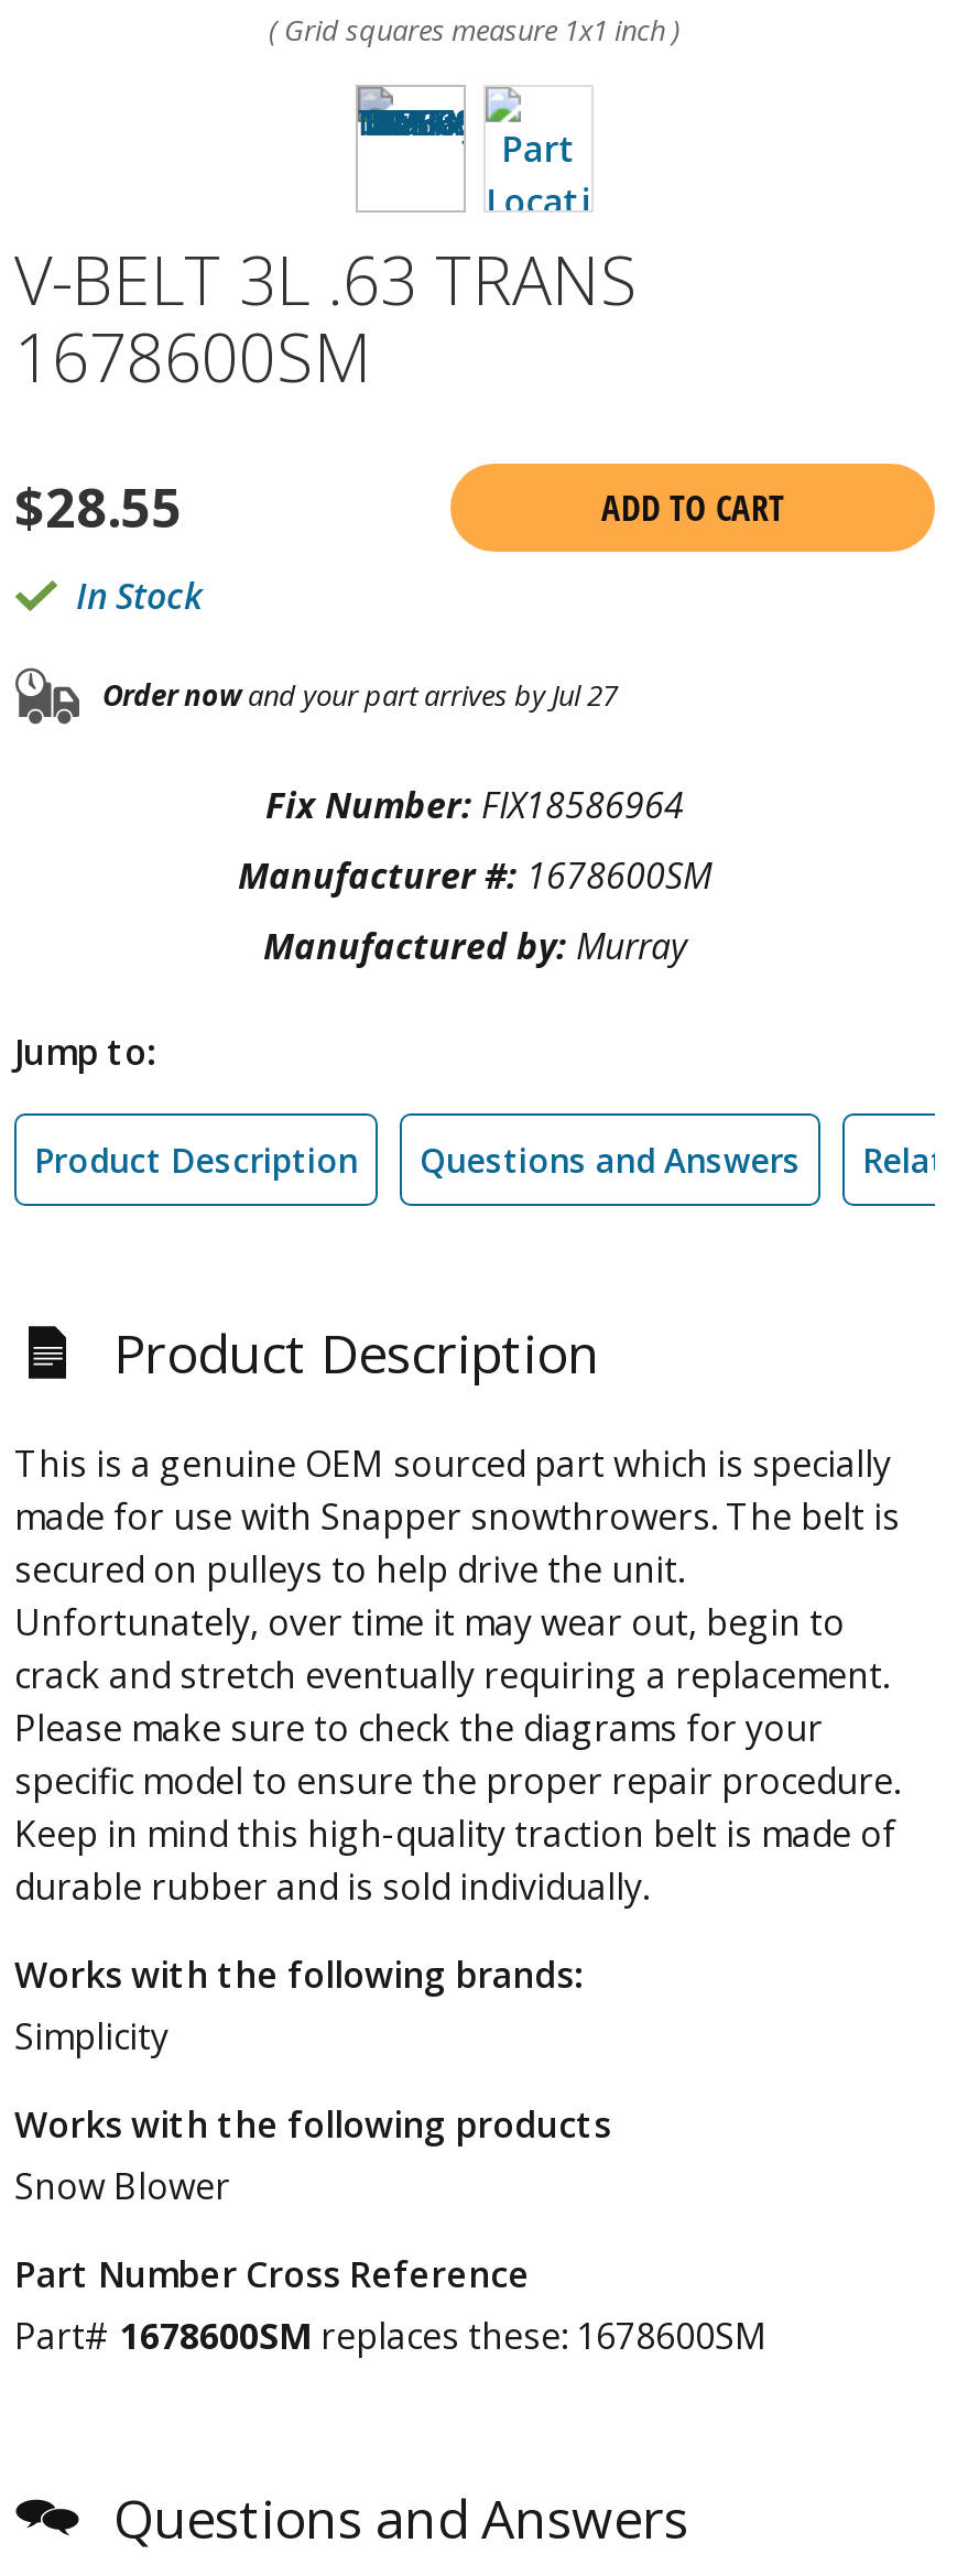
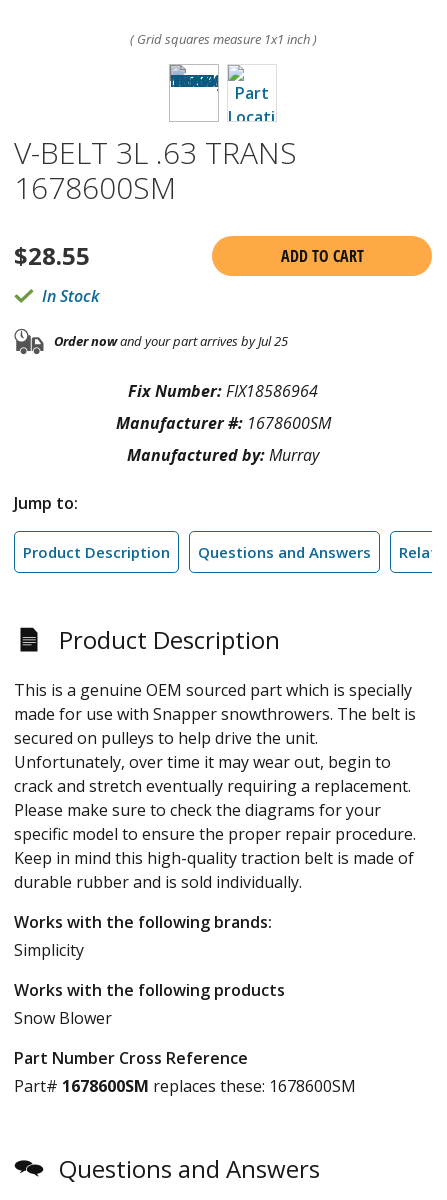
[102,676,618,715] Order nowand your part arrives by Jul 27 -> [54,332,288,350] Order nowand your part arrives by Jul 25

